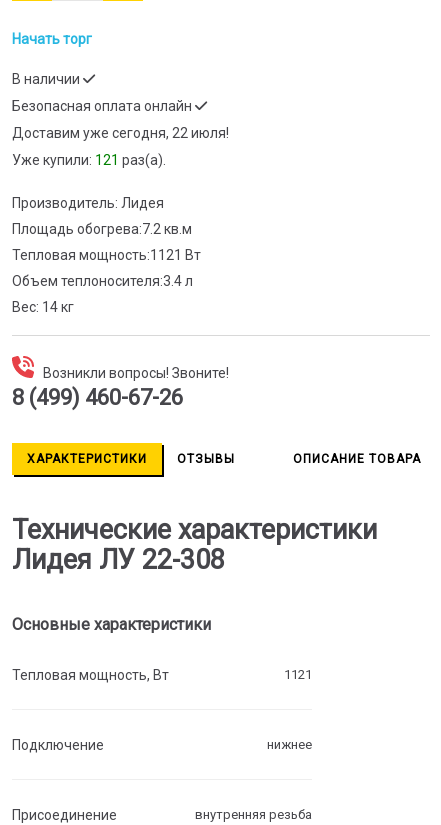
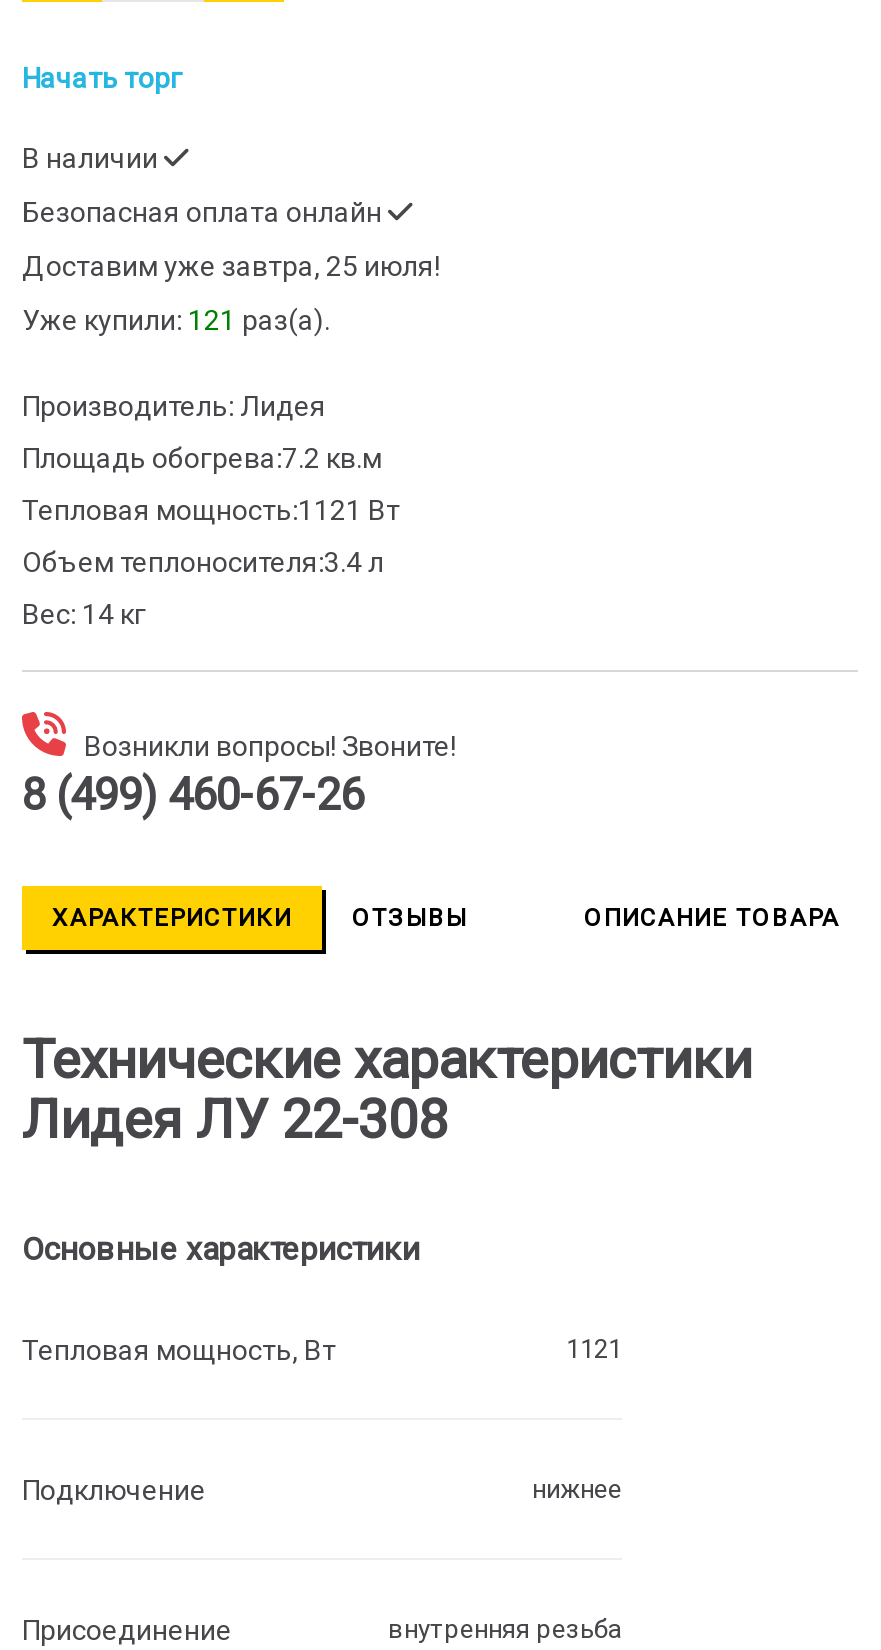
[12,125,229,141] Доставим уже сегодня, 22 июля! -> [22,250,440,282] Доставим уже завтра, 25 июля!

